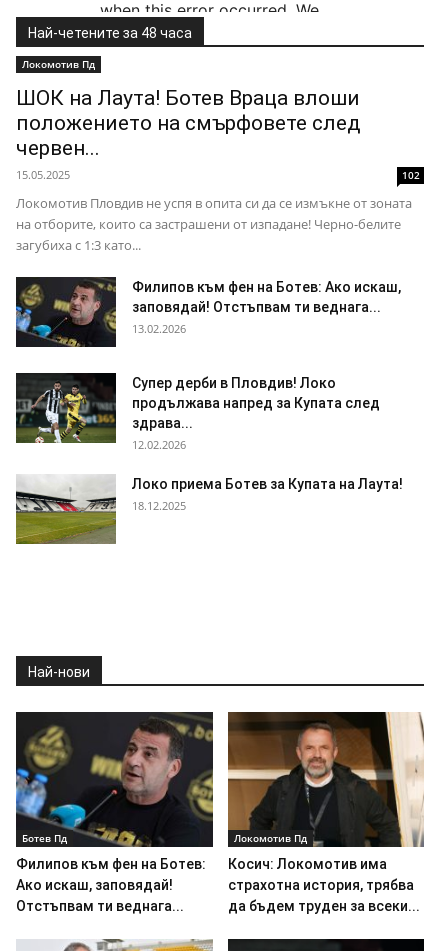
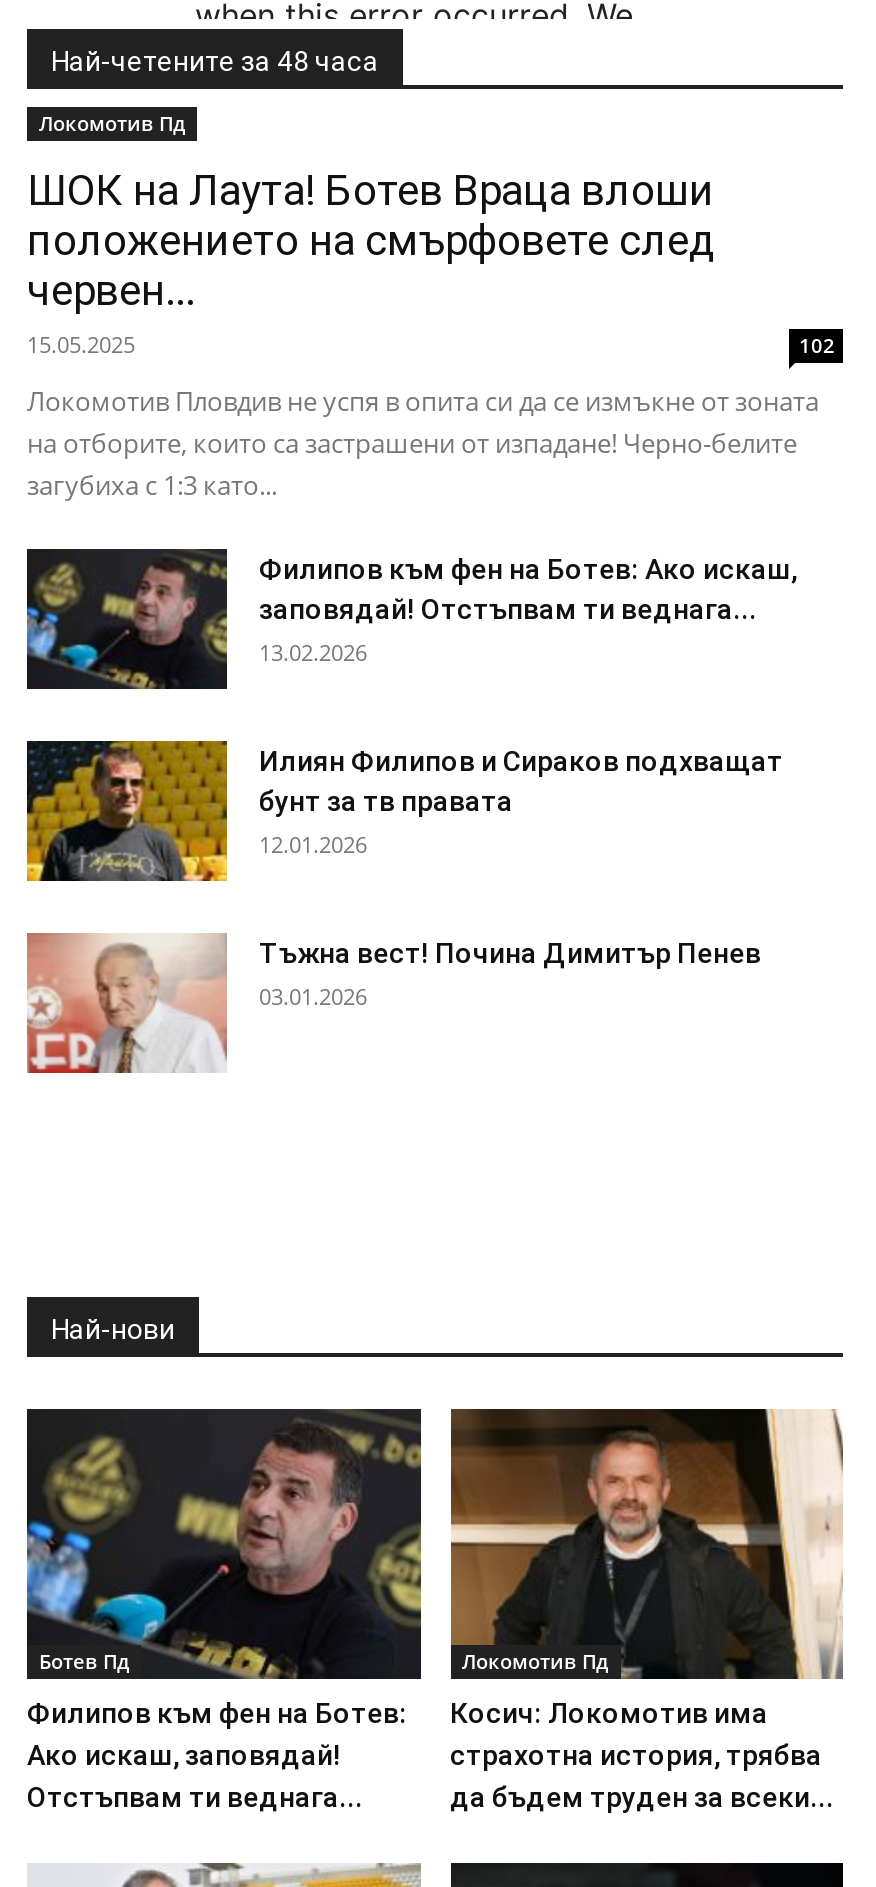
[15,372,380,452] [image] | Супер дерби в Пловдив! Локо | продължава напред за Купата след | здрава... | 12.02.2026 -> [25,739,783,883] [image] | Илиян Филипов и Сираков подхващат | бунт за тв правата | 12.01.2026
[15,475,403,545] [image] | Локо приема Ботев за Купата на Лаута! | 18.12.2025 -> [27,933,761,1075] [image] | Тъжна вест! Почина Димитър Пенев | 03.01.2026

